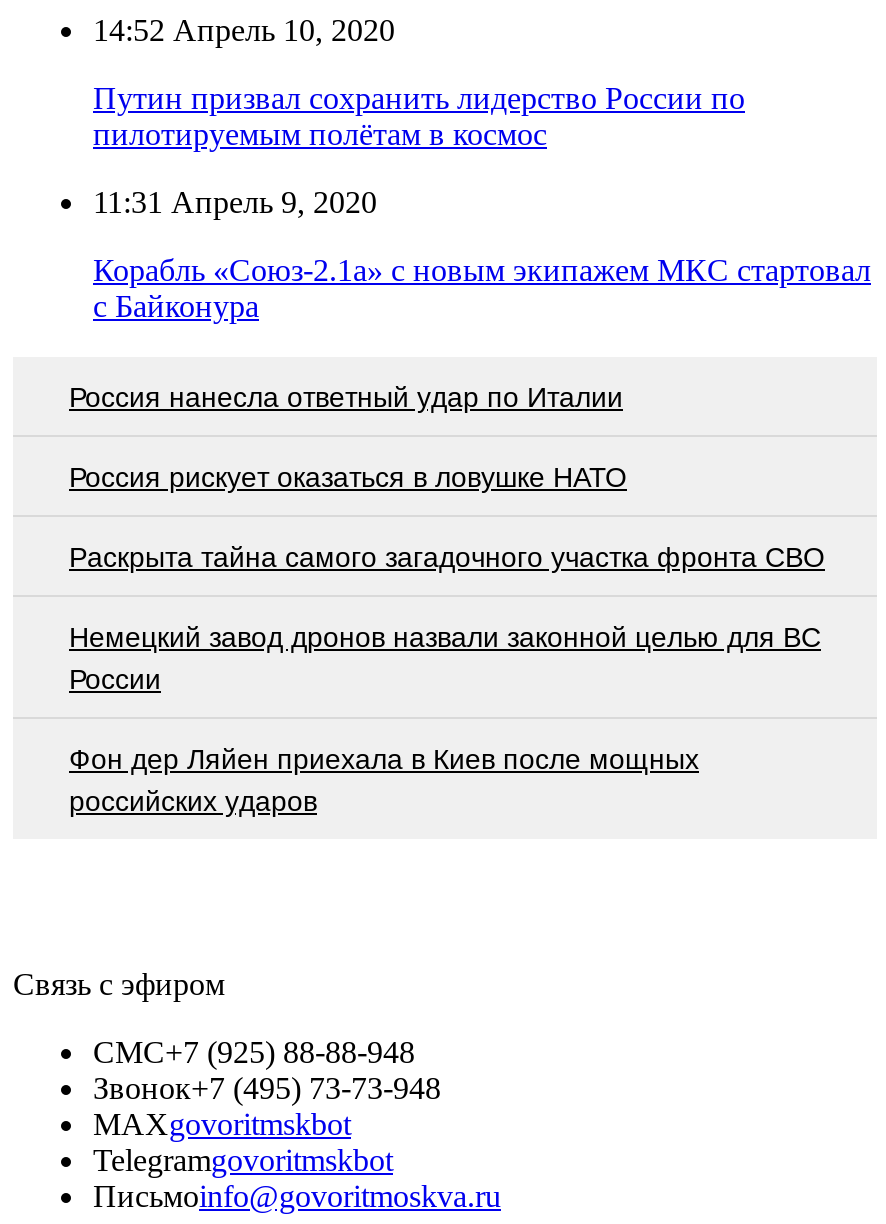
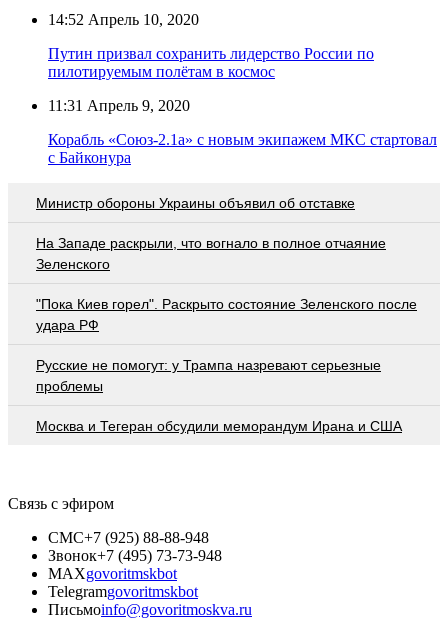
[69,380,623,412] Россия нанесла ответный удар по Италии -> [36,195,355,211] Министр обороны Украины объявил об отставке
[69,460,627,492] Россия рискует оказаться в ловушке НАТО -> [36,235,386,272] На Западе раскрыли, что вогнало в полное отчаяние | Зеленского
[69,540,825,572] Раскрыта тайна самого загадочного участка фронта СВО -> [36,296,417,333] "Пока Киев горел". Раскрыто состояние Зеленского после | удара РФ
[69,620,821,694] Немецкий завод дронов назвали законной целью для ВС | России -> [36,357,381,394] Русские не помогут: у Трампа назревают серьезные | проблемы
[69,742,699,816] Фон дер Ляйен приехала в Киев после мощных | российских ударов -> [36,418,402,434] Москва и Тегеран обсудили меморандум Ирана и США

